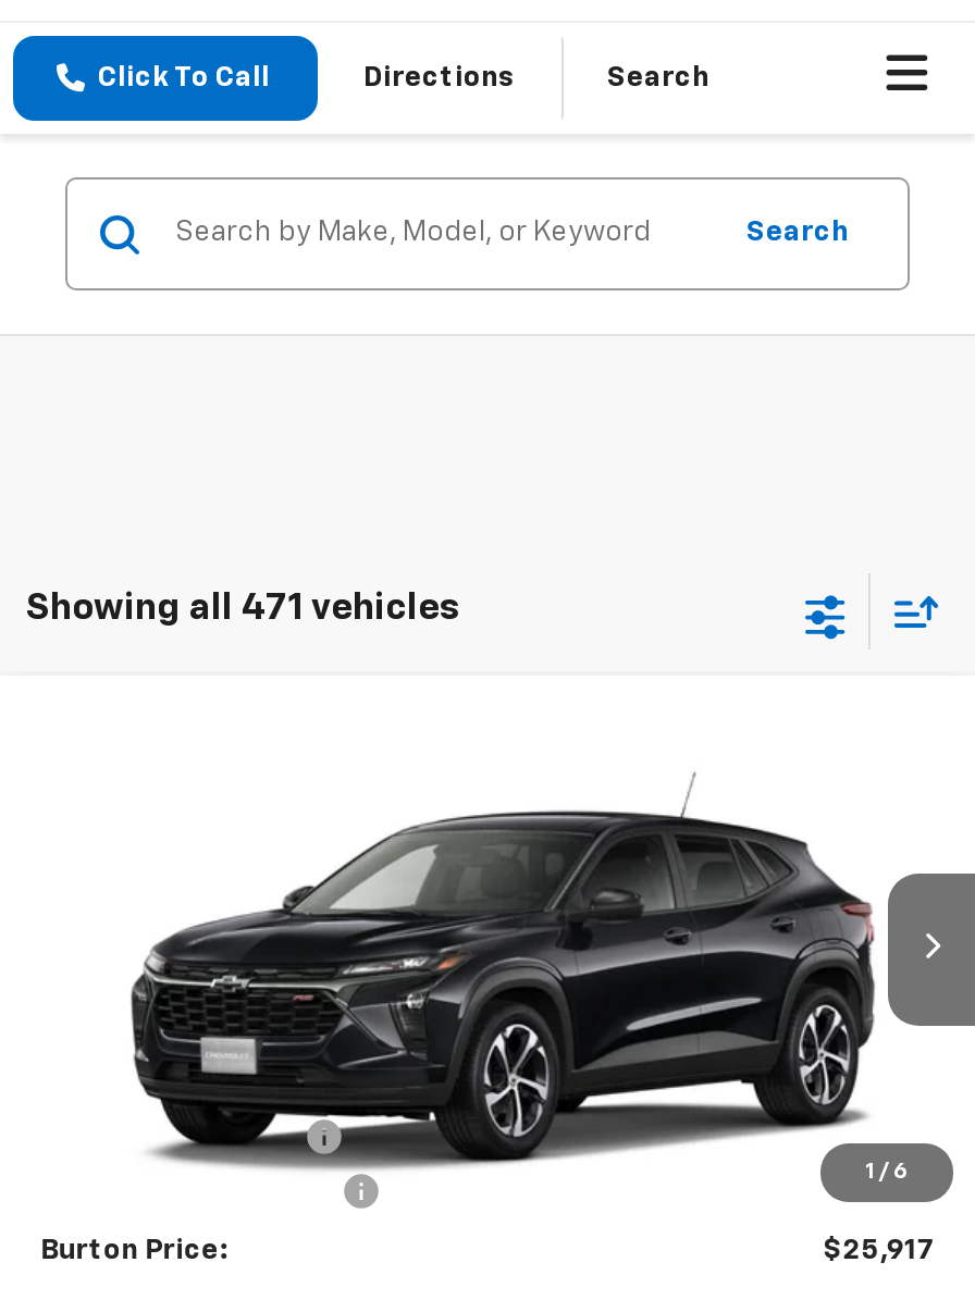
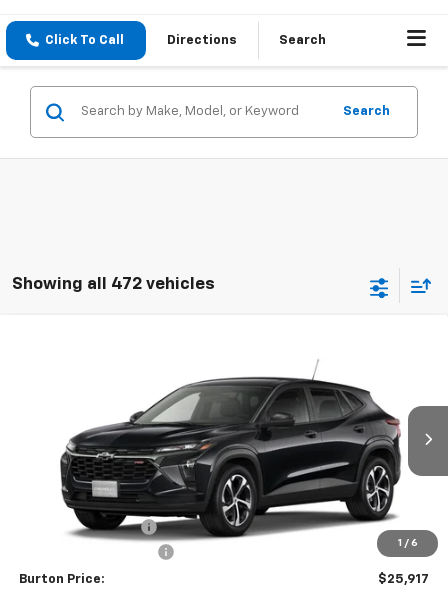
[26,591,461,628] Showing all 471 vehicles -> [12,276,215,293] Showing all 472 vehicles

